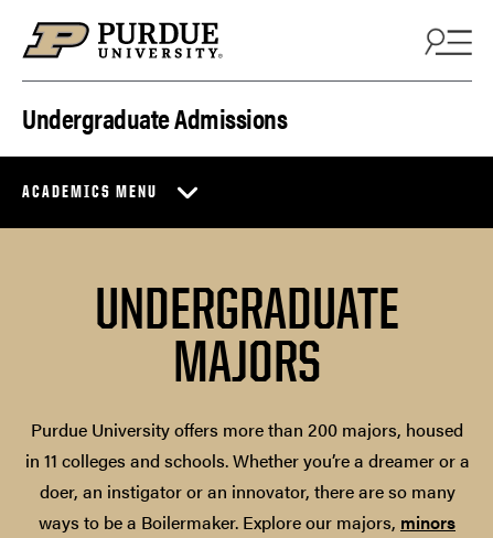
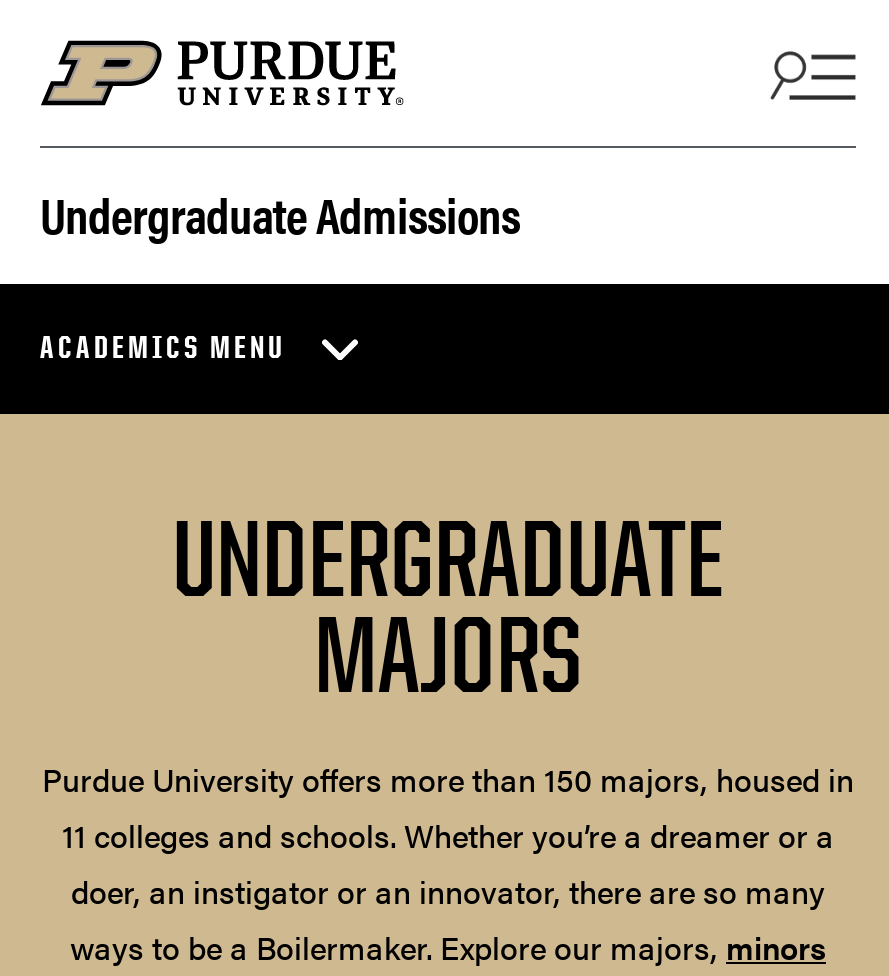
[25,417,469,473] Purdue University offers more than 200 majors, housed | in 11 colleges and schools. Whether you’re a dreamer or a -> [42,756,854,858] Purdue University offers more than 150 majors, housed in | 11 colleges and schools. Whether you’re a dreamer or a

